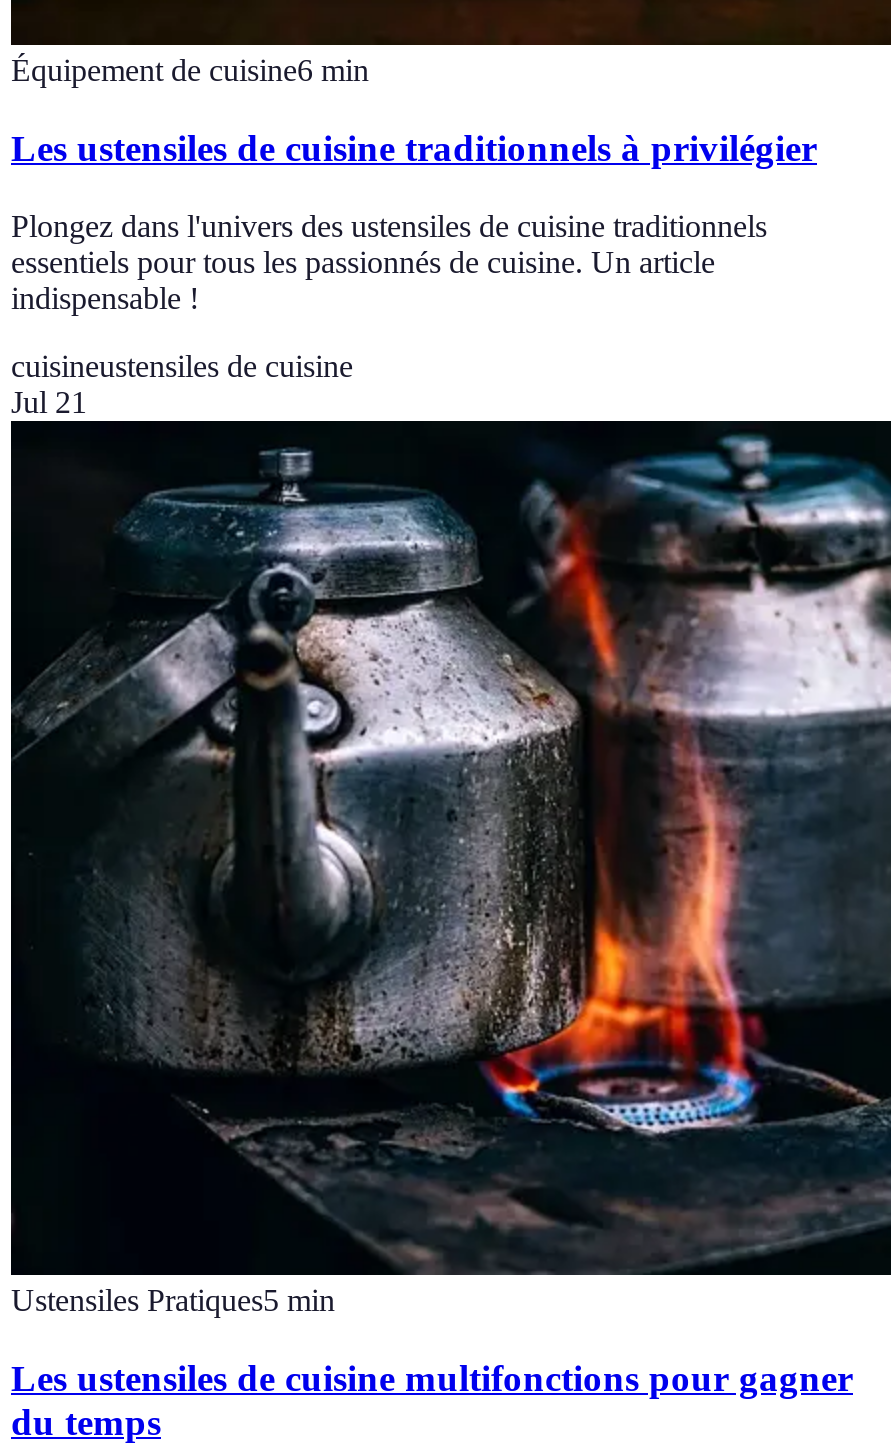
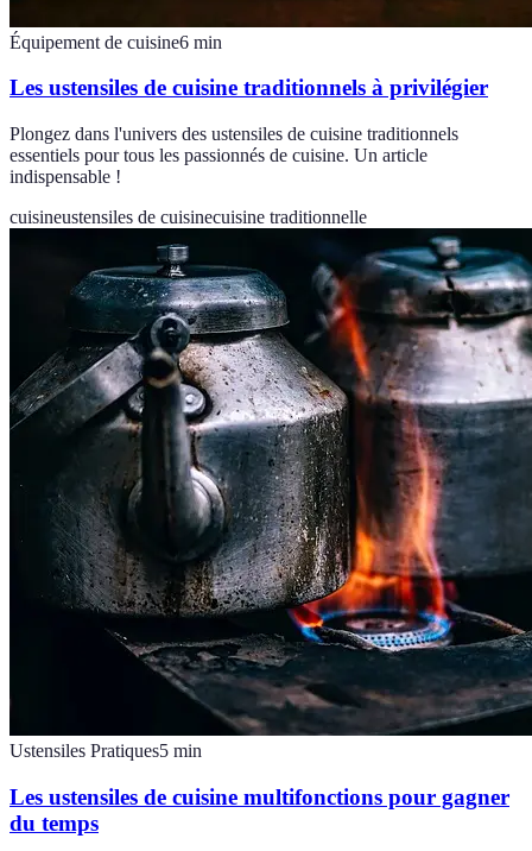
[11,348,353,418] cuisineustensiles de cuisine | Jul 21 -> [9,207,367,227] cuisineustensiles de cuisinecuisine traditionnelle

